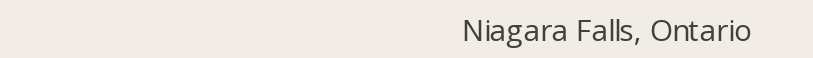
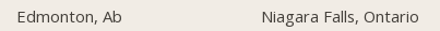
none -> [17,5,123,27] Edmonton, Ab

